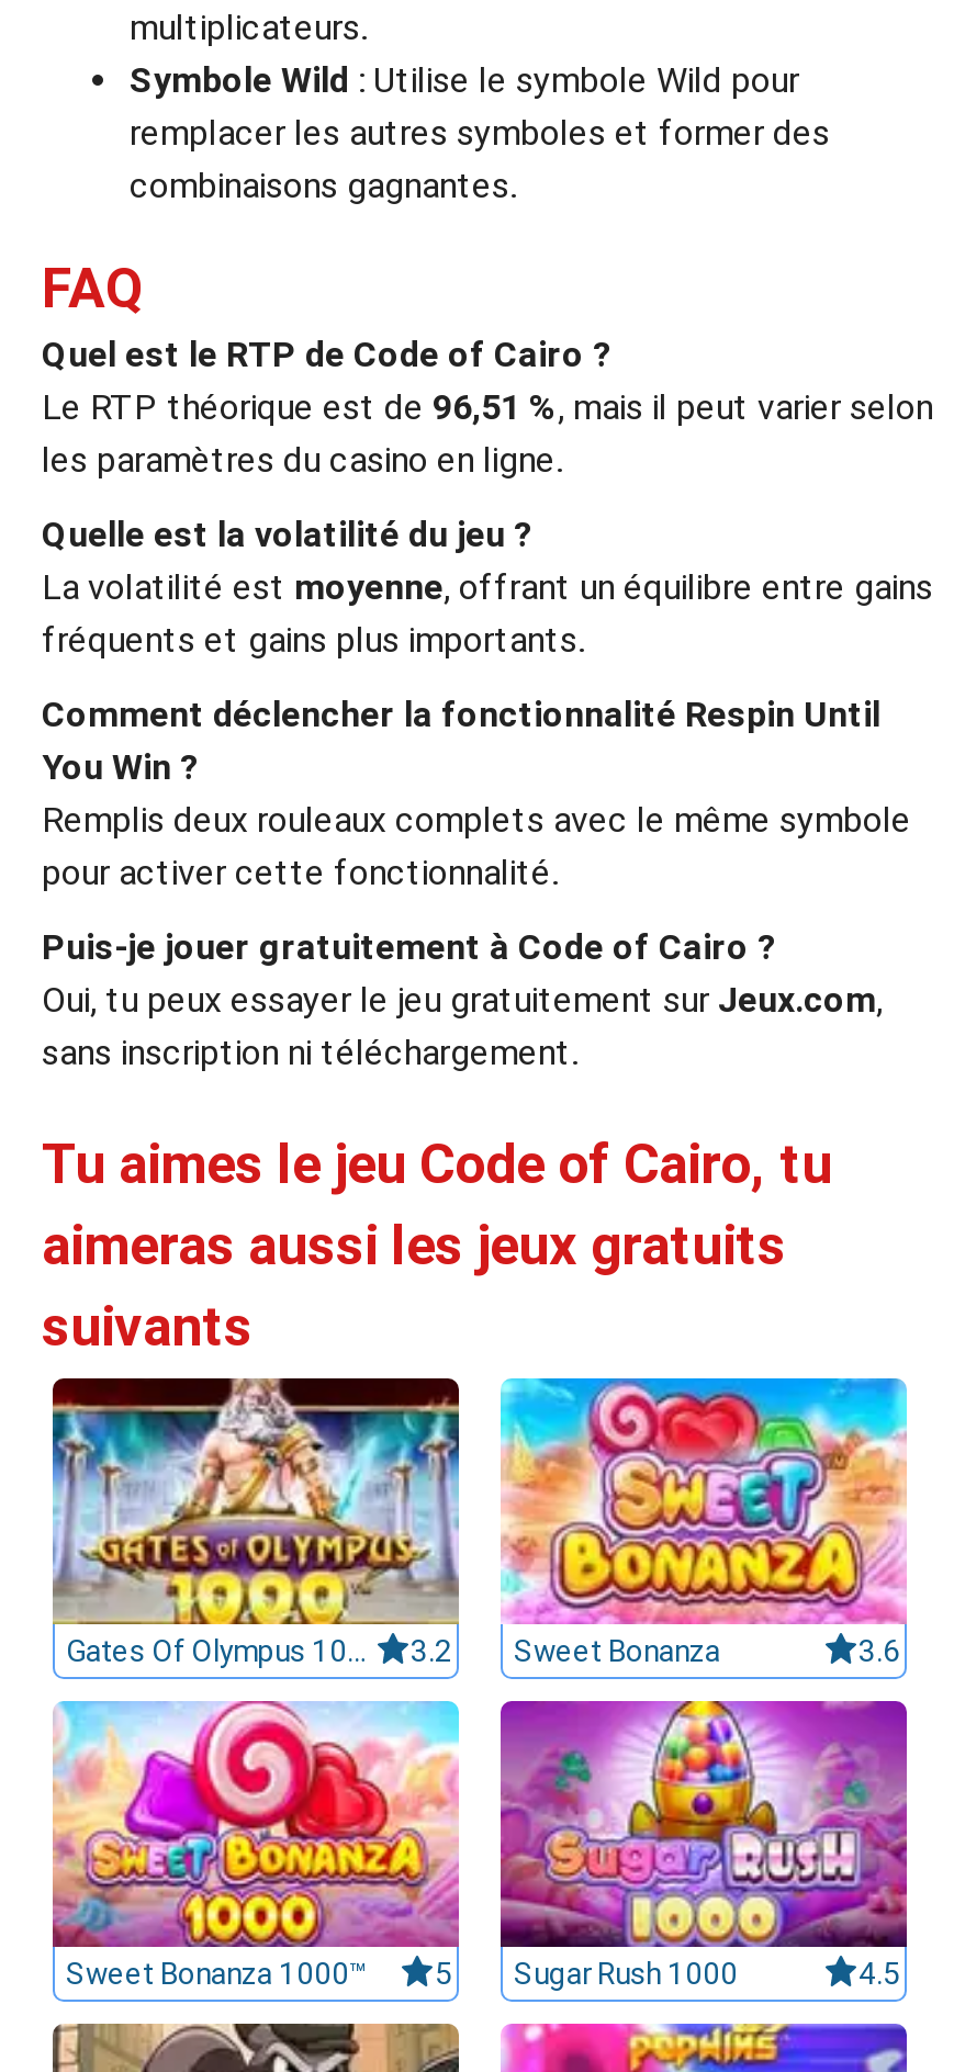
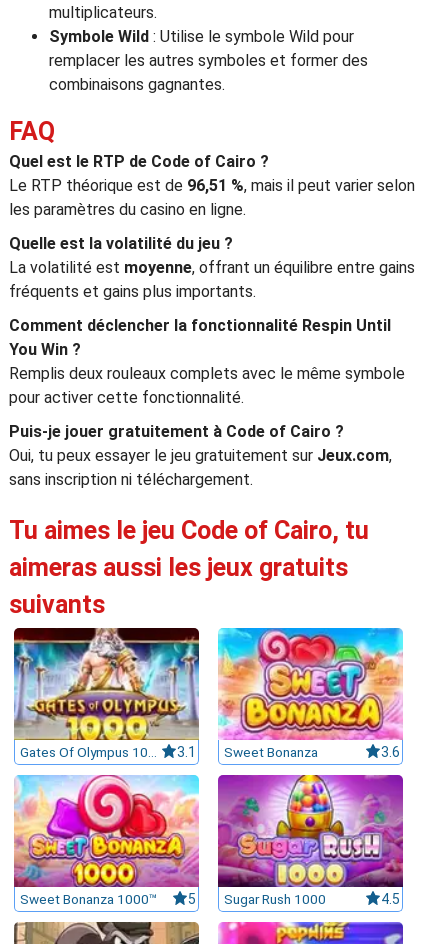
[411,1633,452,1668] 3.2 -> [177,744,196,760] 3.1

